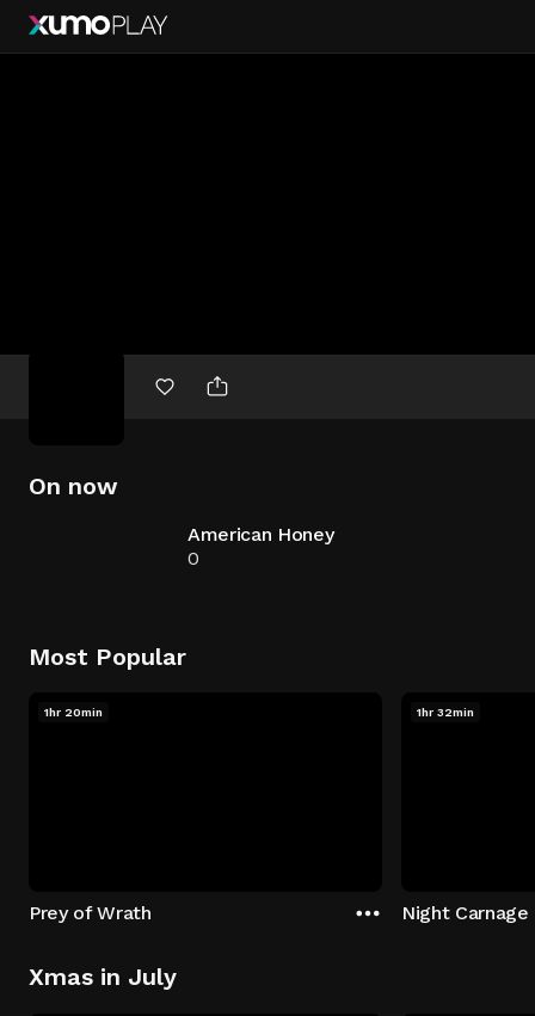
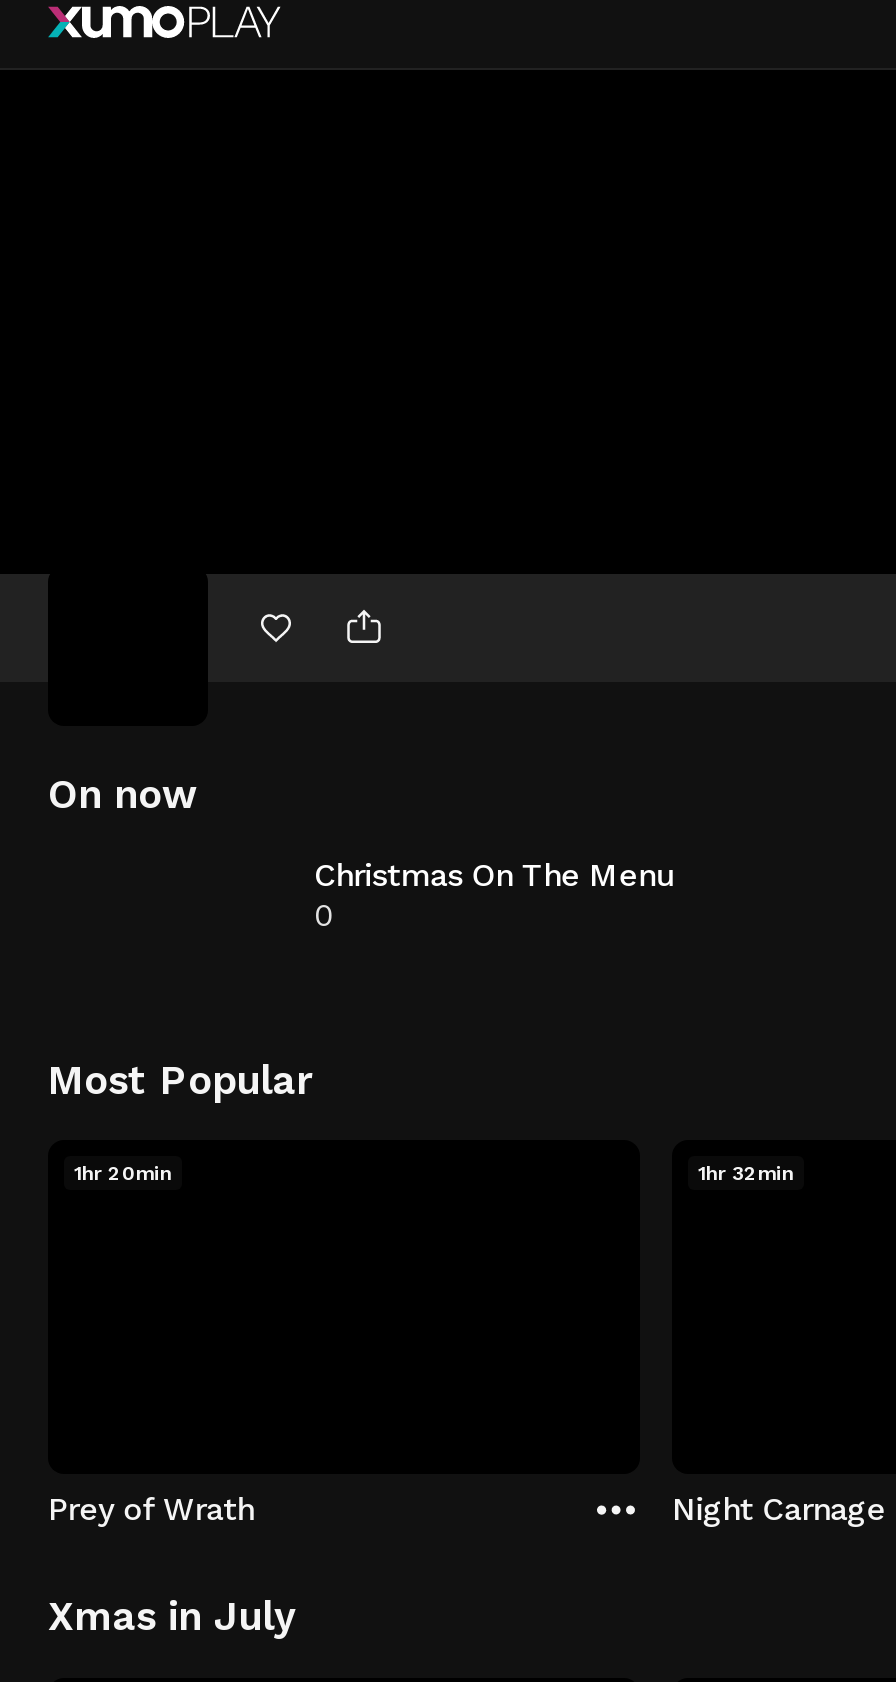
[187,523,334,546] American Honey -> [314,856,673,894] Christmas On The Menu

